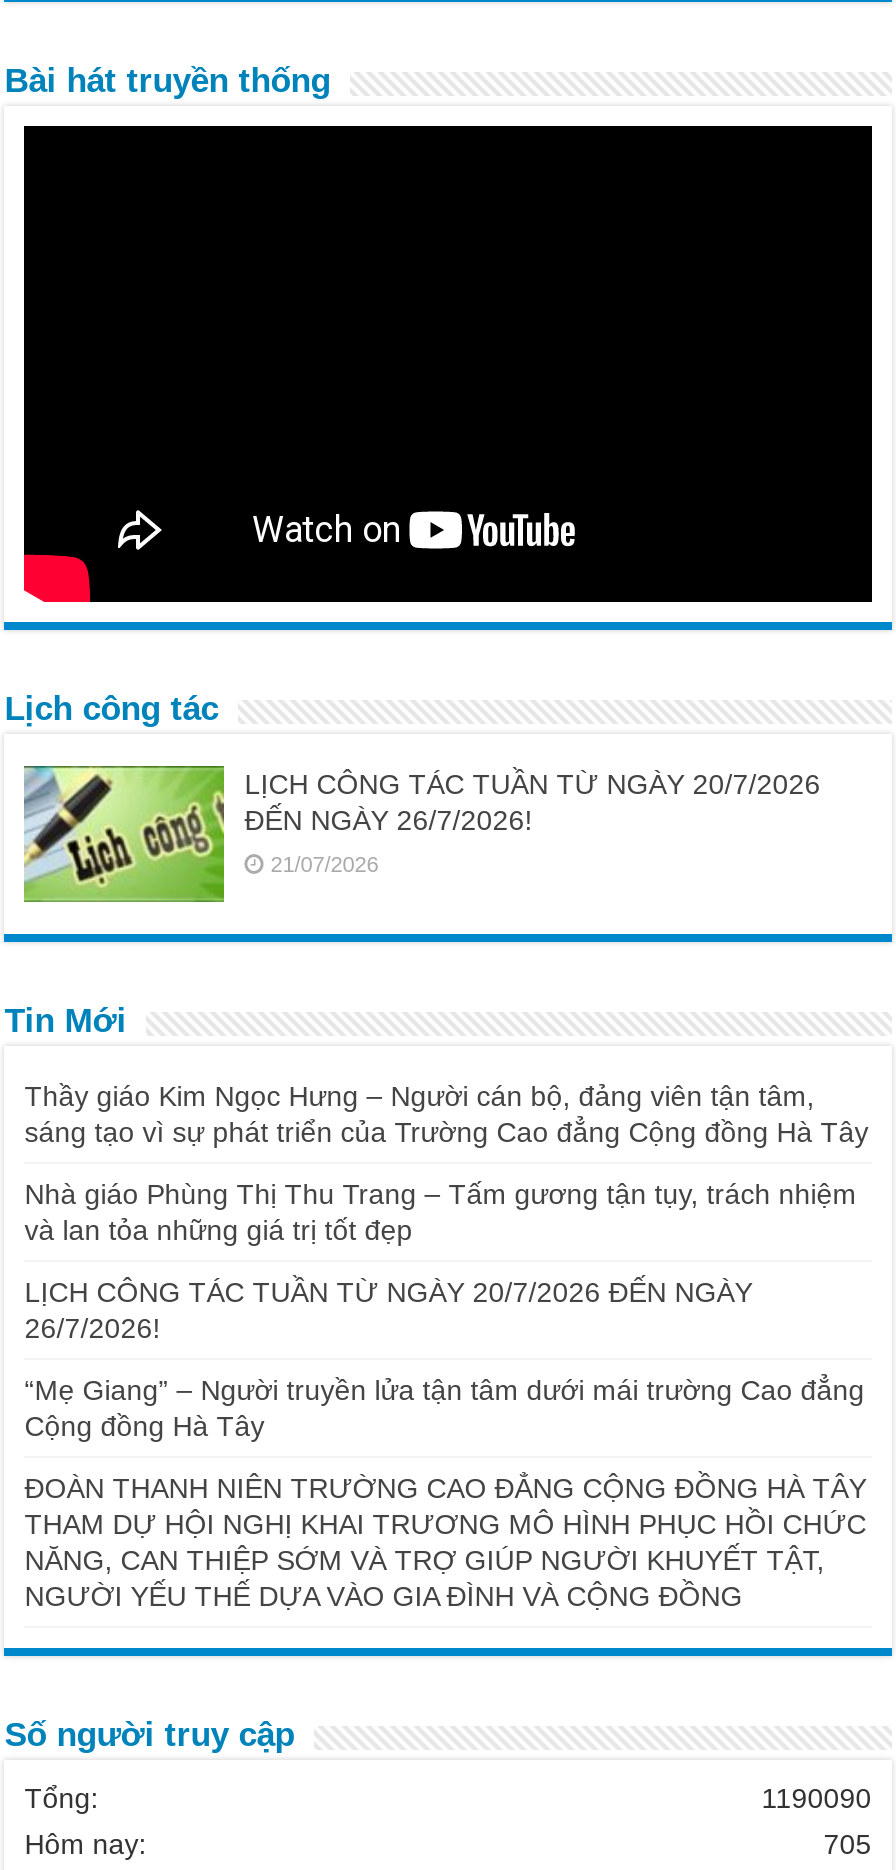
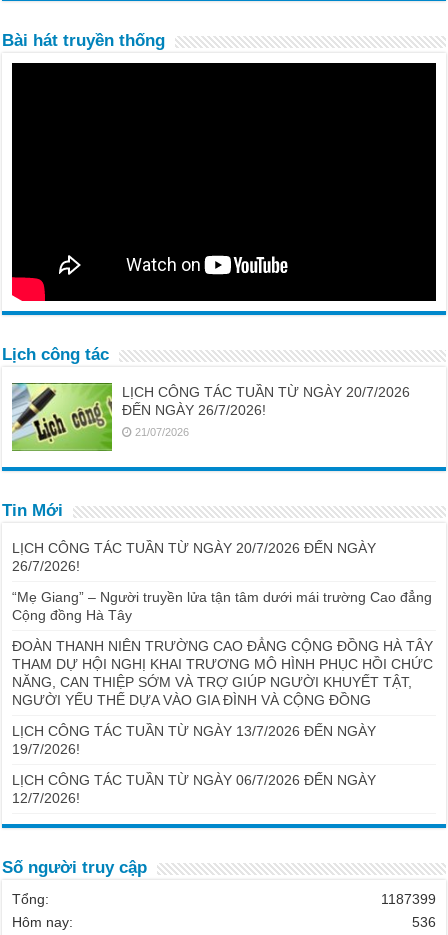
[24,1081,868,1247] Thầy giáo Kim Ngọc Hưng – Người cán bộ, đảng viên tận tâm, | sáng tạo vì sự phát triển của Trường Cao đẳng Cộng đồng Hà Tây | Nhà giáo Phùng Thị Thu Trang – Tấm gương tận tụy, trách nhiệm | và lan tỏa những giá trị tốt đẹp -> none
moved [24,1277,866,1613] -> [12,540,433,708]: LỊCH CÔNG TÁC TUẦN TỪ NGÀY 20/7/2026 ĐẾN NGÀY | 26/7/2026! | “Mẹ Giang” – Người truyền lửa tận tâm dưới mái trường Cao đẳng | Cộng đồng Hà Tây | ĐOÀN THANH NIÊN TRƯỜNG CAO ĐẲNG CỘNG ĐỒNG HÀ TÂY | THAM DỰ HỘI NGHỊ KHAI TRƯƠNG MÔ HÌNH PHỤC HỒI CHỨC | NĂNG, CAN THIỆP SỚM VÀ TRỢ GIÚP NGƯỜI KHUYẾT TẬT, | NGƯỜI YẾU THẾ DỰA VÀO GIA ĐÌNH VÀ CỘNG ĐỒNG
none -> [12,723,376,806] LỊCH CÔNG TÁC TUẦN TỪ NGÀY 13/7/2026 ĐẾN NGÀY | 19/7/2026! | LỊCH CÔNG TÁC TUẦN TỪ NGÀY 06/7/2026 ĐẾN NGÀY | 12/7/2026!
[762,1783,872,1815] 1190090 -> [381,891,436,907] 1187399
[824,1829,872,1861] 705 -> [412,914,436,930] 536

